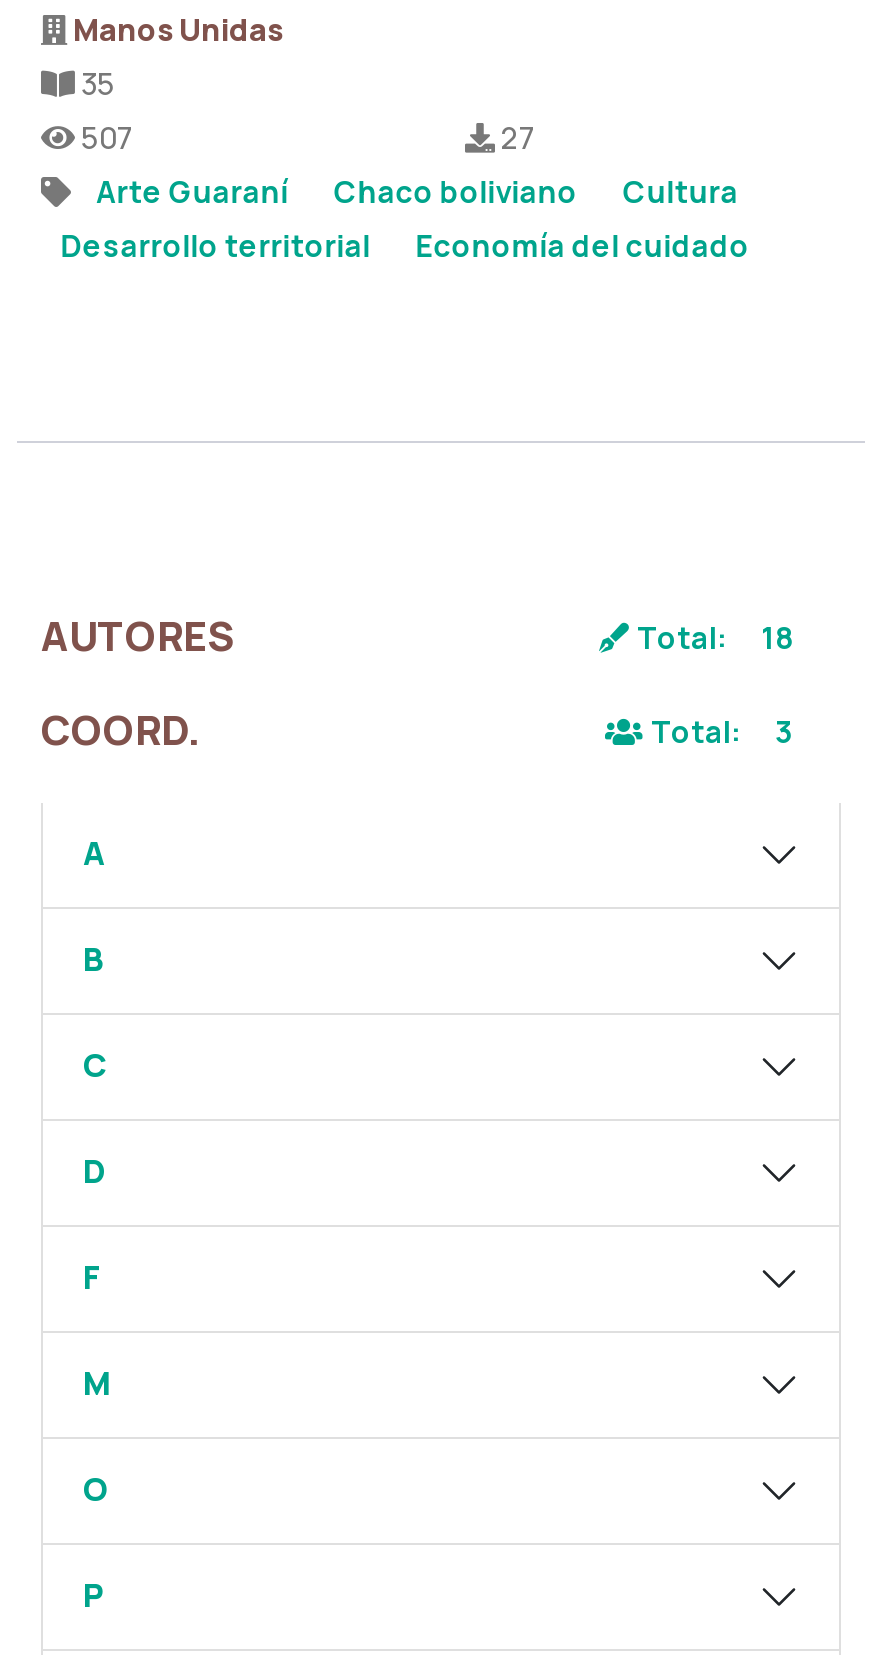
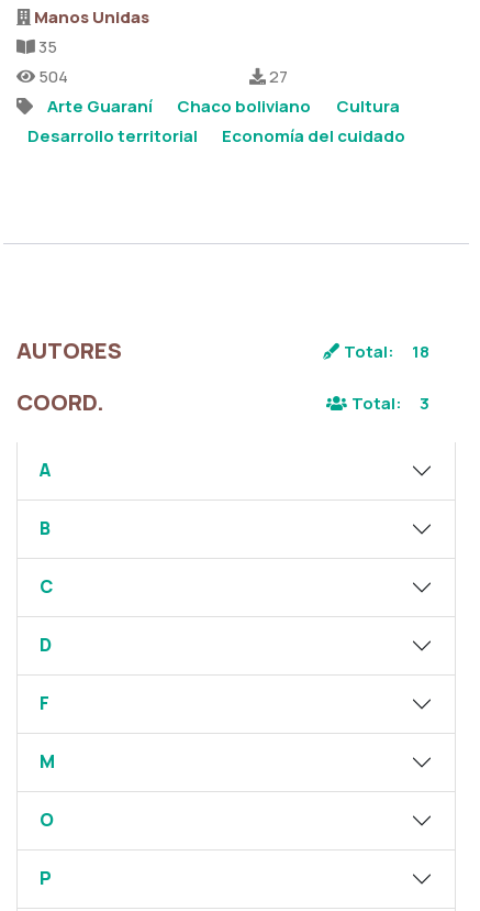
[75,116,133,158] 507 -> [35,65,68,88] 504

